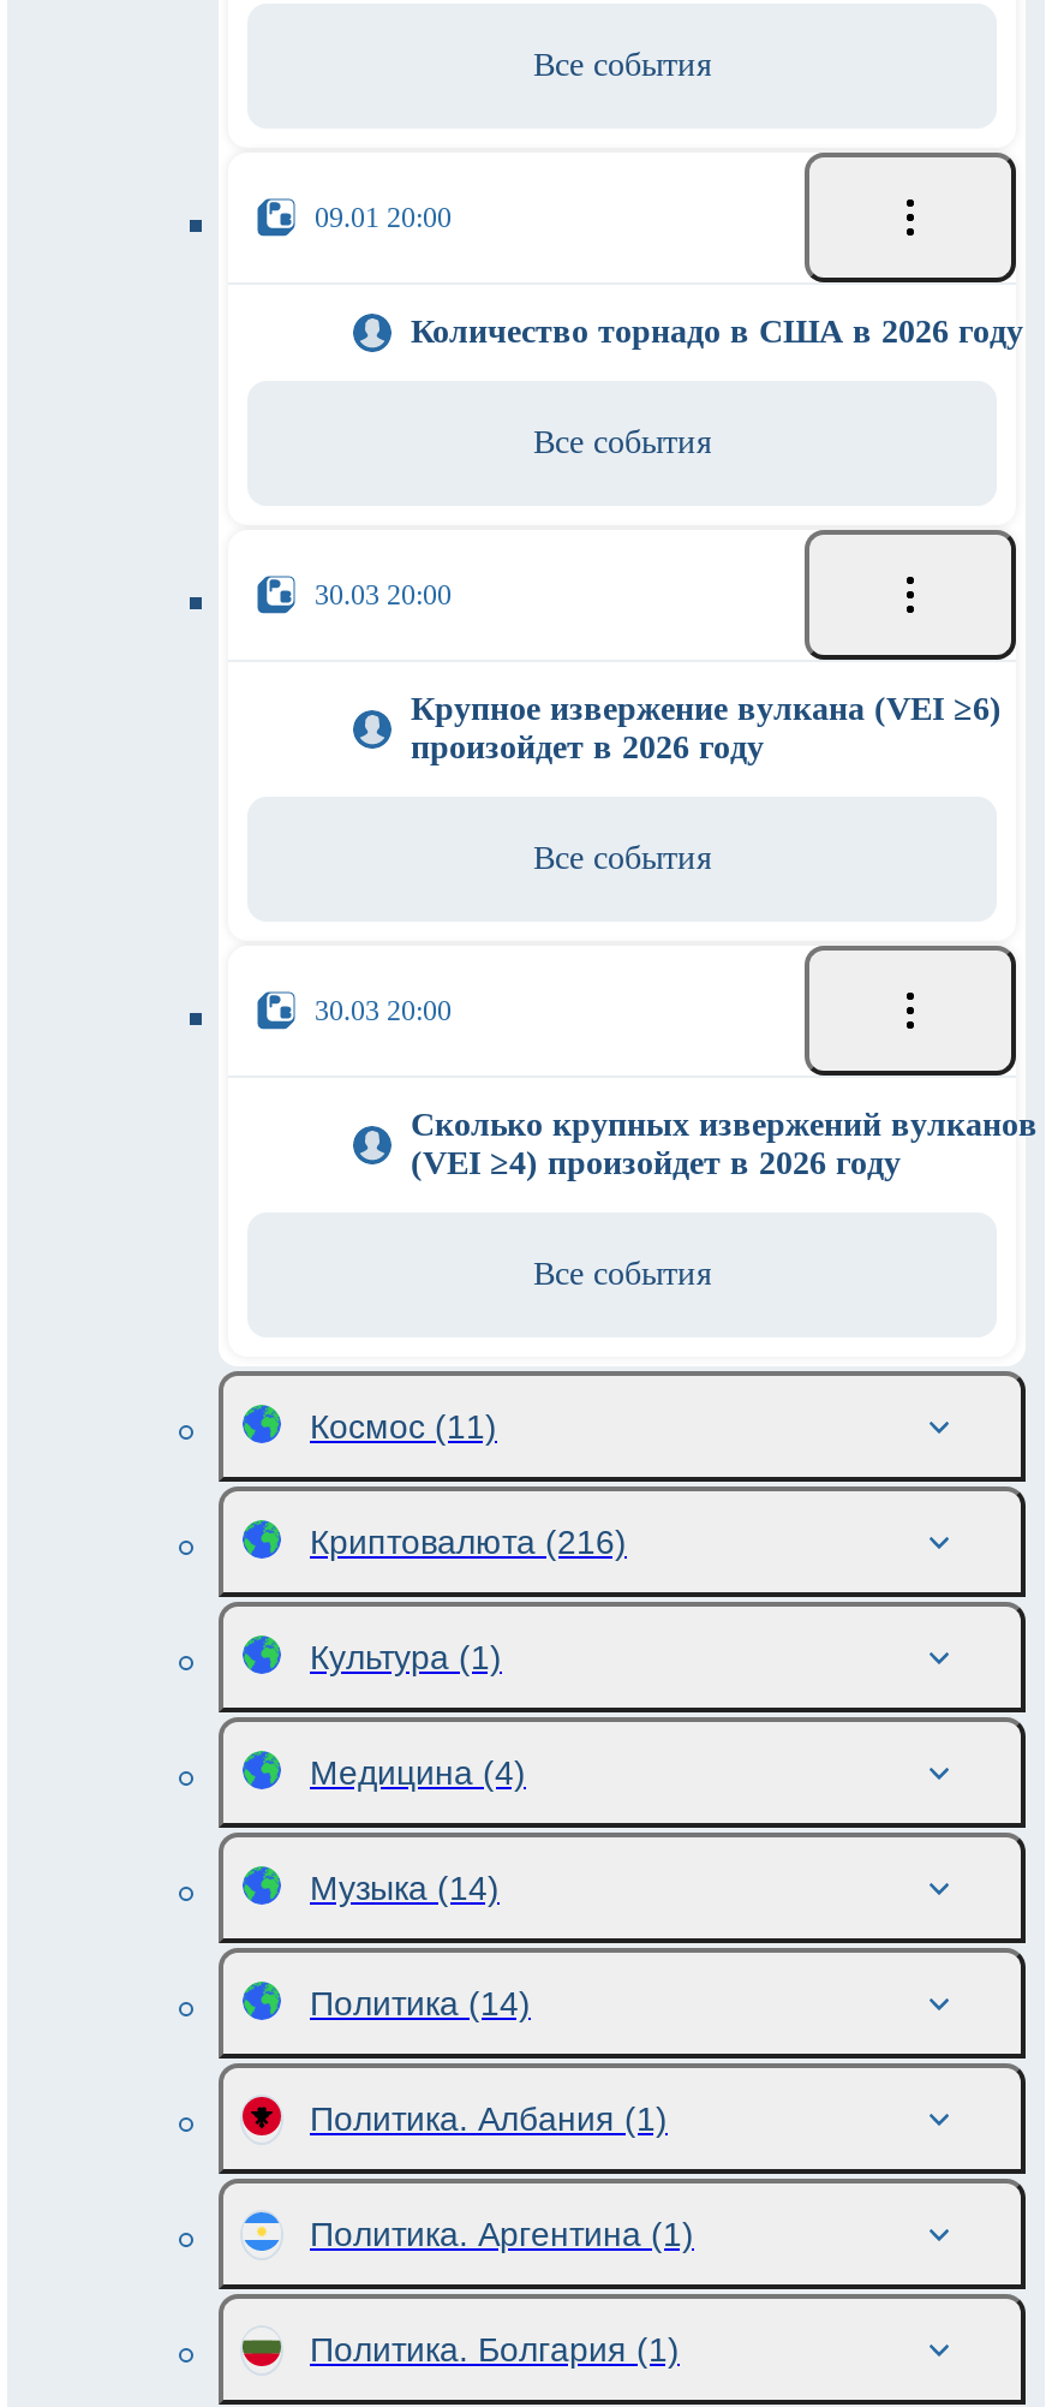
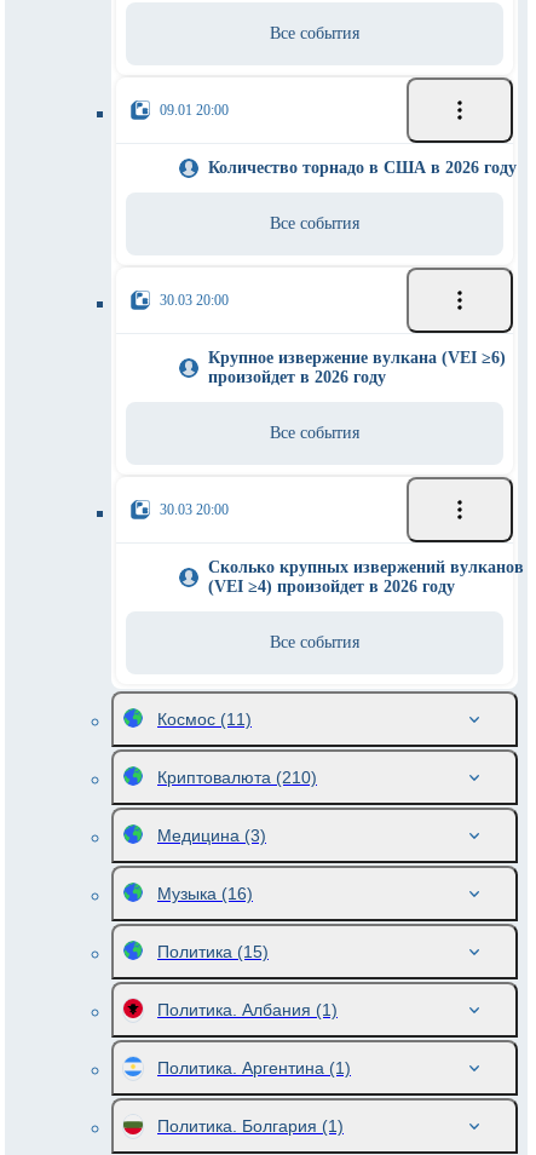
[310,1523,627,2022] Криптовалюта (216) | Культура (1) | Медицина (4) | Музыка (14) | Политика (14) -> [157,768,317,961] Криптовалюта (210) | Медицина (3) | Музыка (16) | Политика (15)

